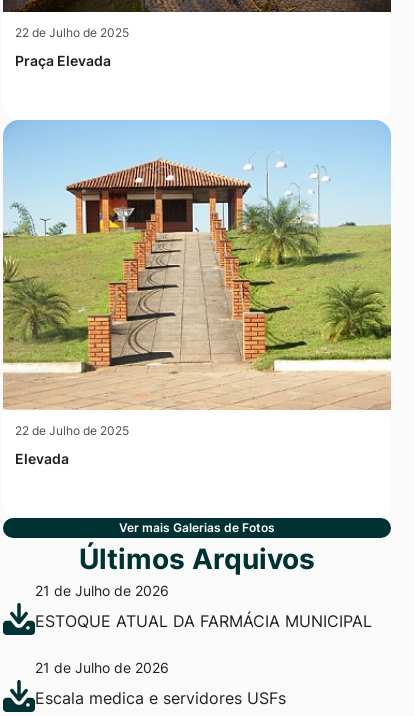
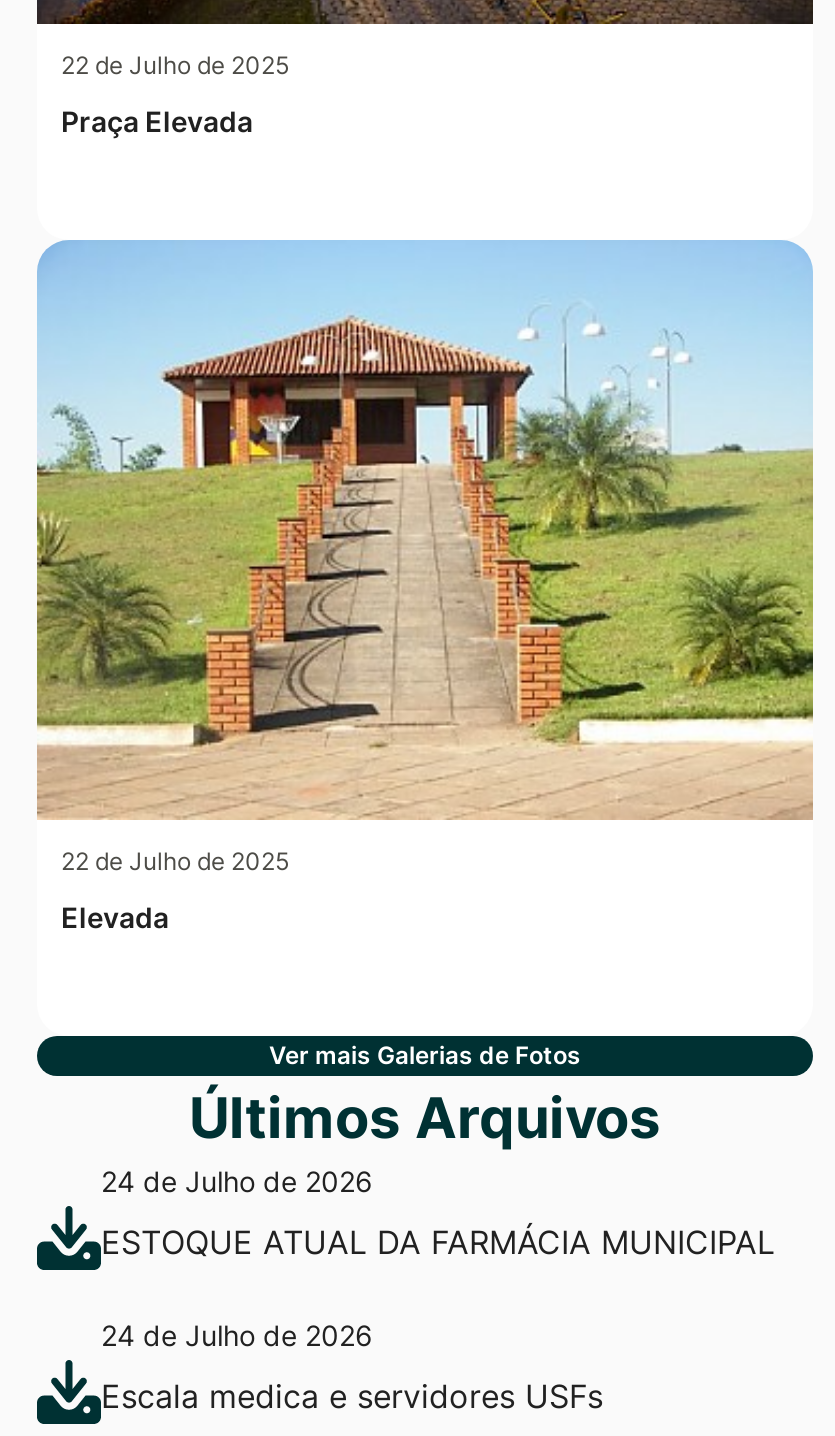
[35,582,169,599] 21 de Julho de 2026 -> [101,1163,373,1197] 24 de Julho de 2026
[35,659,169,676] 21 de Julho de 2026 -> [101,1317,373,1351] 24 de Julho de 2026

